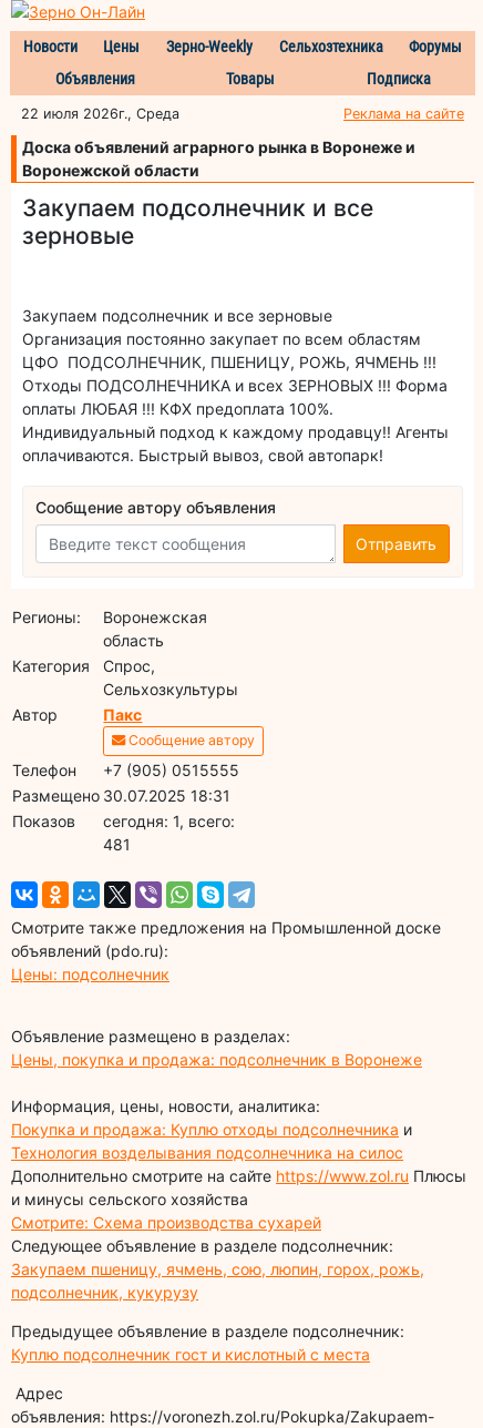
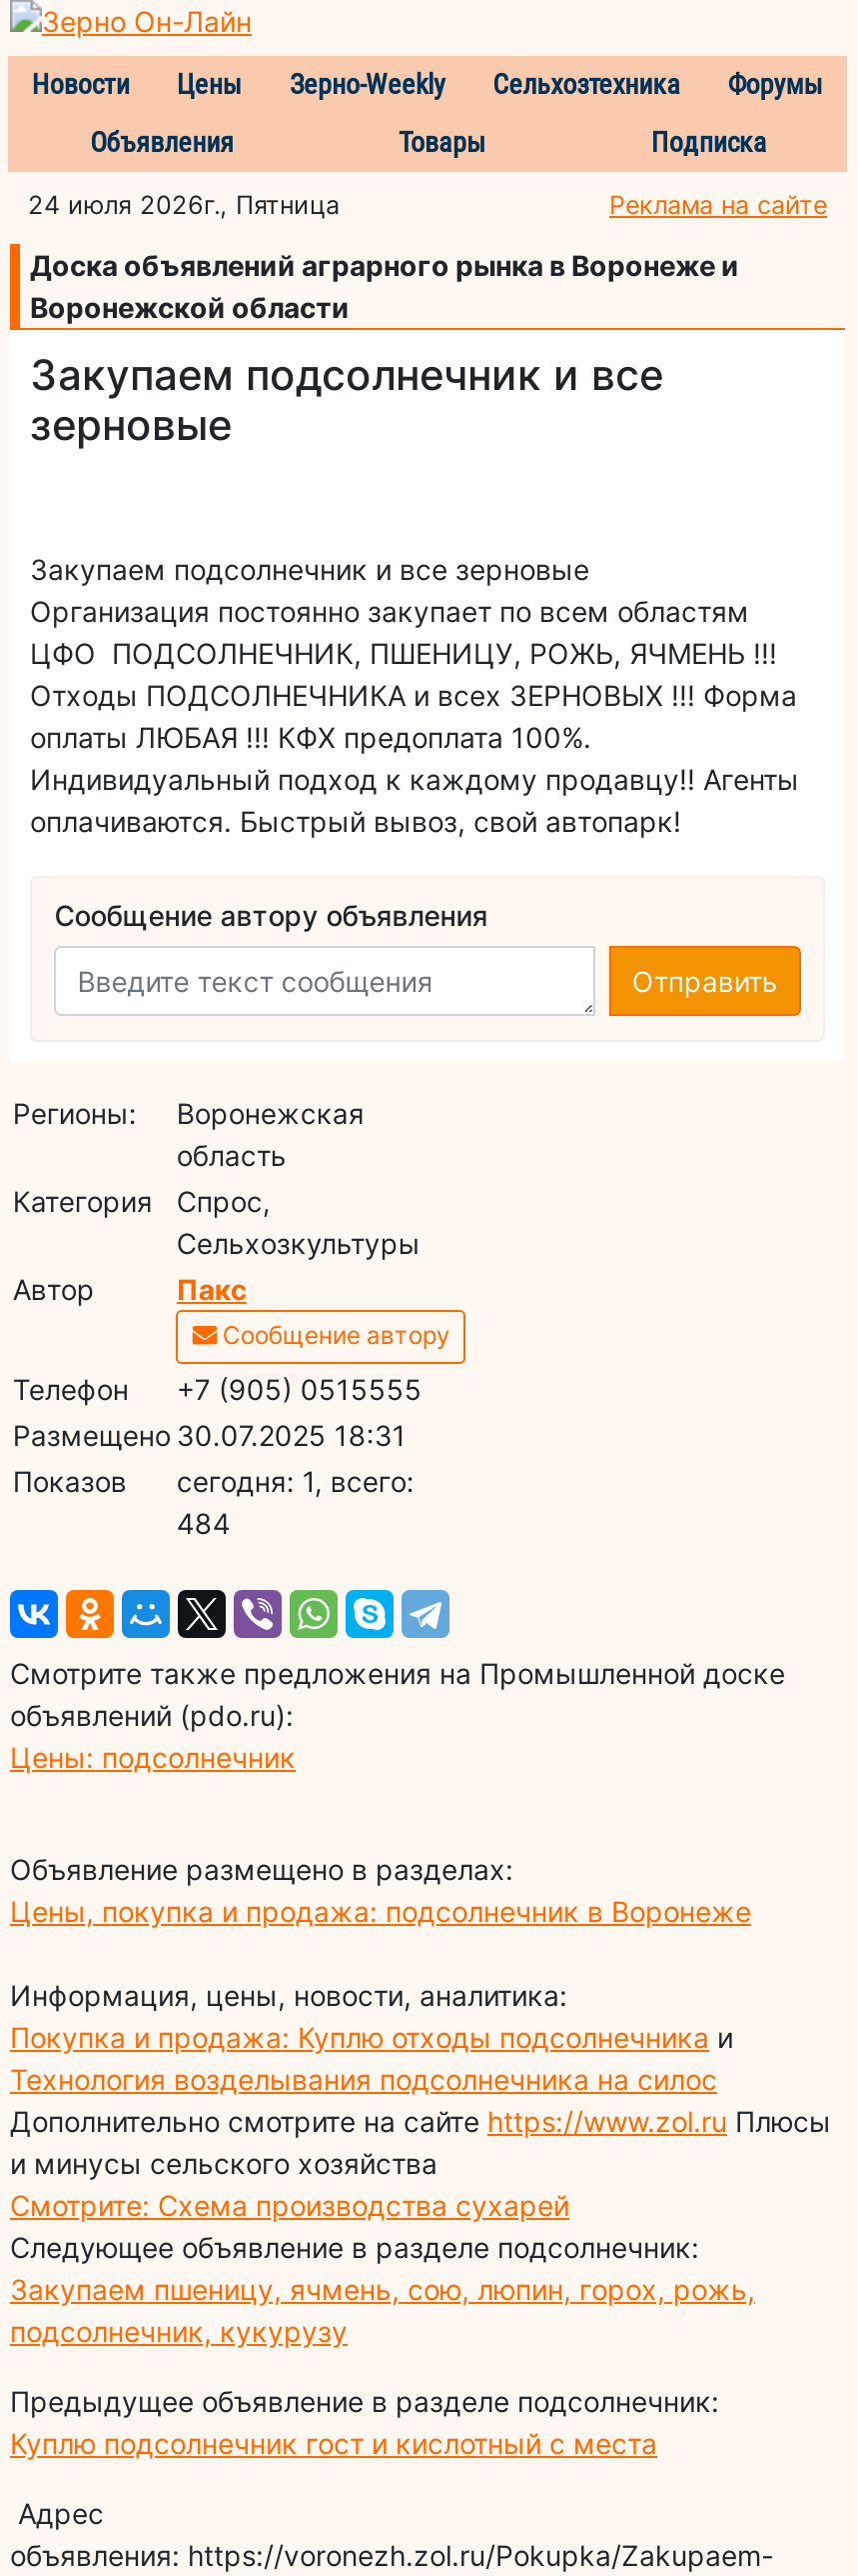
[21,105,179,122] 22 июля 2026г., Среда -> [28,189,340,219] 24 июля 2026г., Пятница
[103,834,131,853] 481 -> [177,1505,231,1539] 484

